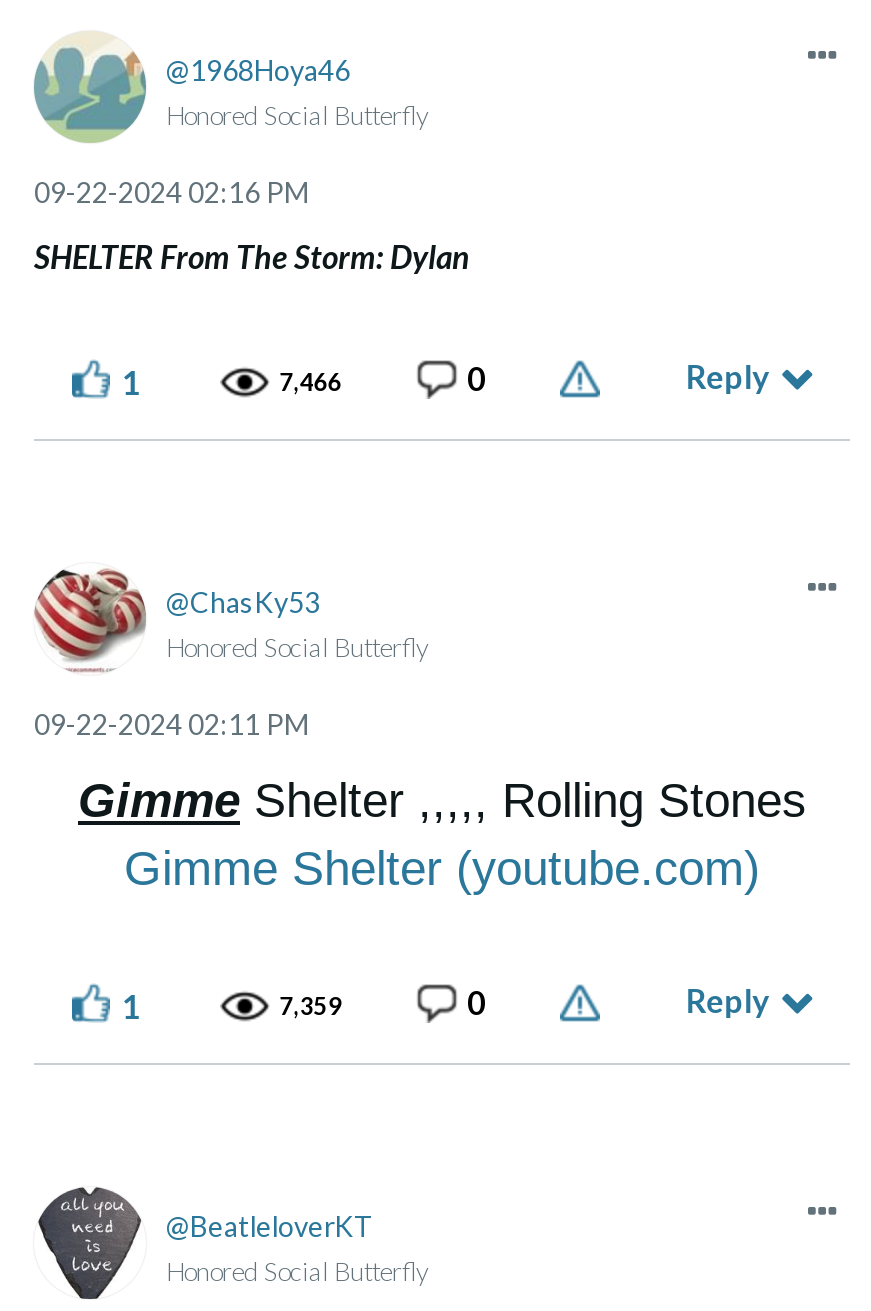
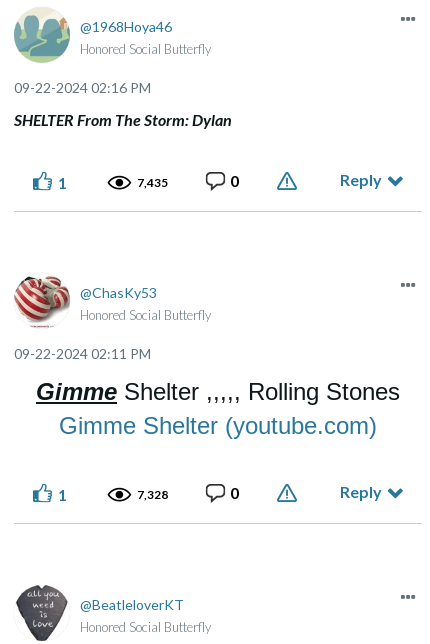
[279,368,341,398] 7,466 -> [137,175,168,190] 7,435
[279,992,341,1022] 7,359 -> [137,487,168,502] 7,328

